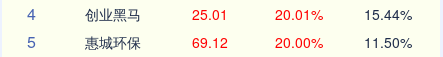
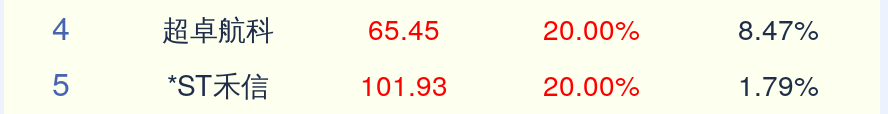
[85,4,411,24] 创业黑马 | 25.01 | 20.01% | 15.44% -> [162,9,818,49] 超卓航科 | 65.45 | 20.00% | 8.47%
[85,32,227,52] 惠城环保 | 69.12 -> [167,65,448,105] *ST禾信 | 101.93
[363,32,411,52] 11.50% -> [738,65,818,105] 1.79%

